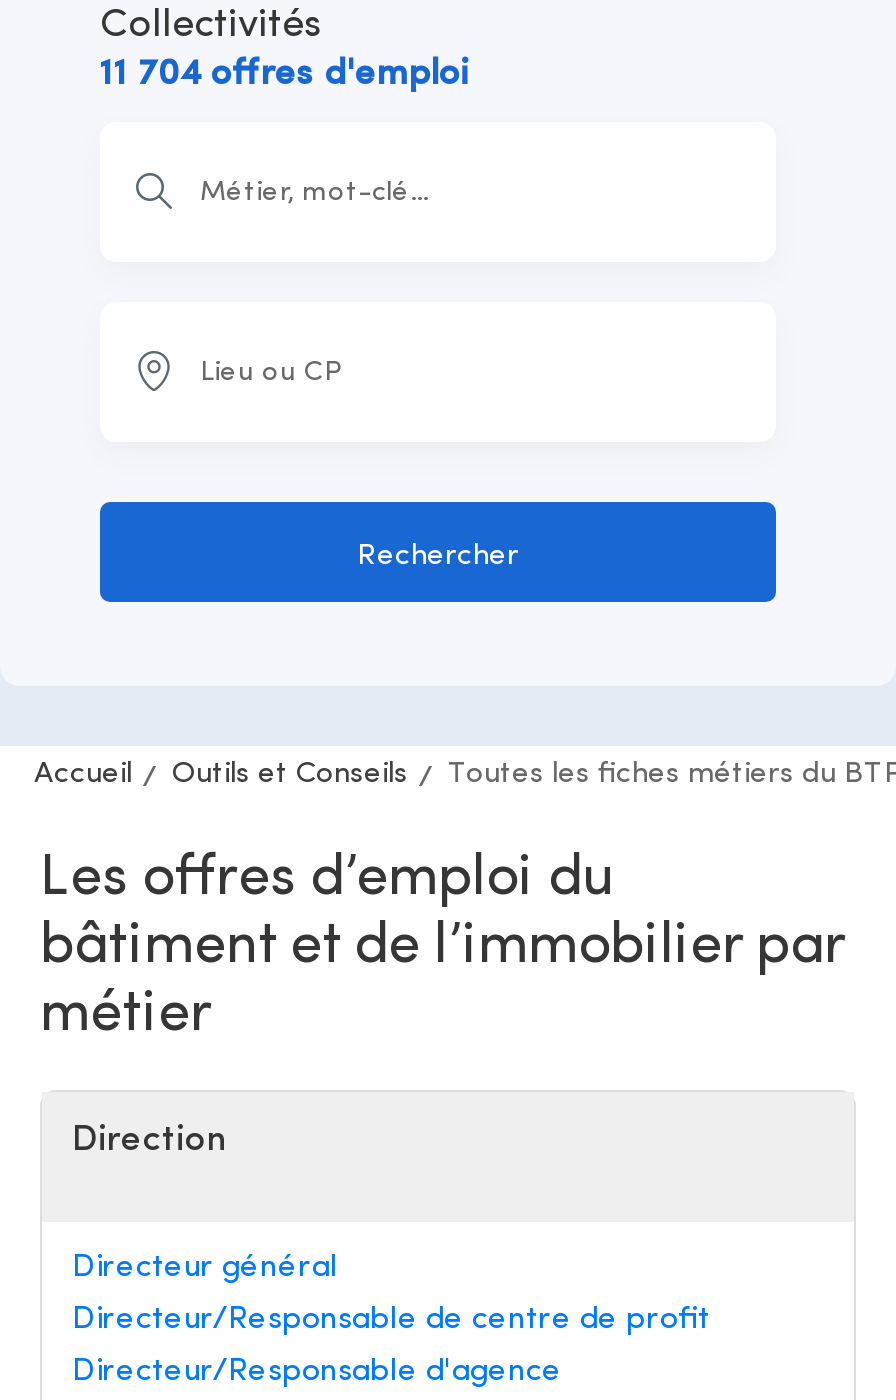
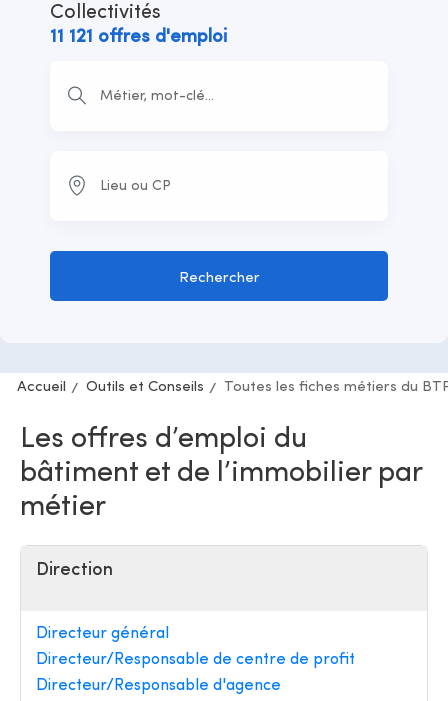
[100,56,468,94] 11 704 offres d'emploi -> [50,28,227,47] 11 121 offres d'emploi

